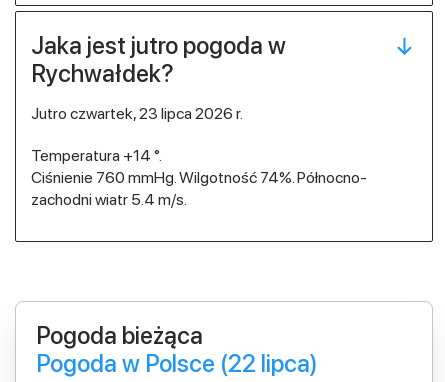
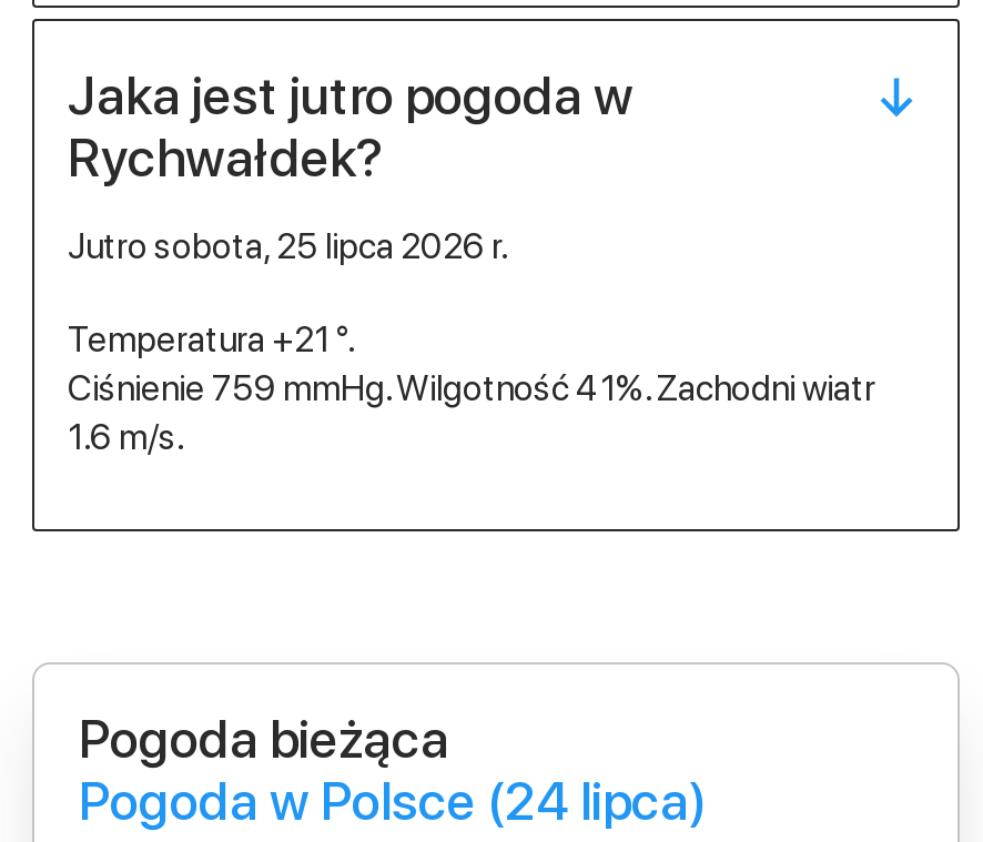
[39,104,243,123] jutro czwartek, 23 lipca 2026 r. -> [85,225,507,267] jutro sobota, 25 lipca 2026 r.
[31,146,367,209] Temperatura +14 °. | Ciśnienie 760 mmHg. Wilgotność 74%. Północno- | zachodni wiatr 5.4 m/s. -> [68,318,875,458] Temperatura +21 °. | Ciśnienie 759 mmHg. Wilgotność 41%. Zachodni wiatr | 1.6 m/s.
[36,349,318,378] Pogoda w Polsce (22 lipca) -> [79,769,707,833] Pogoda w Polsce (24 lipca)

